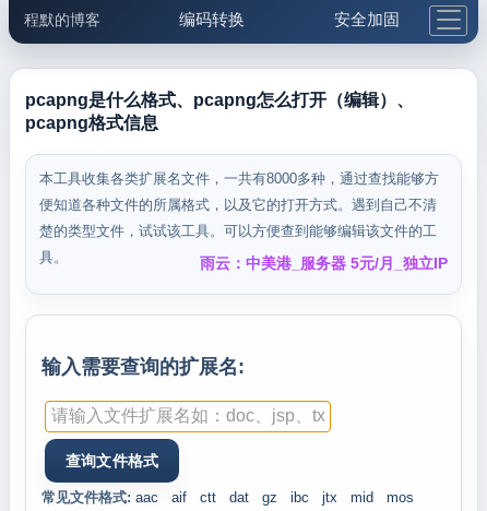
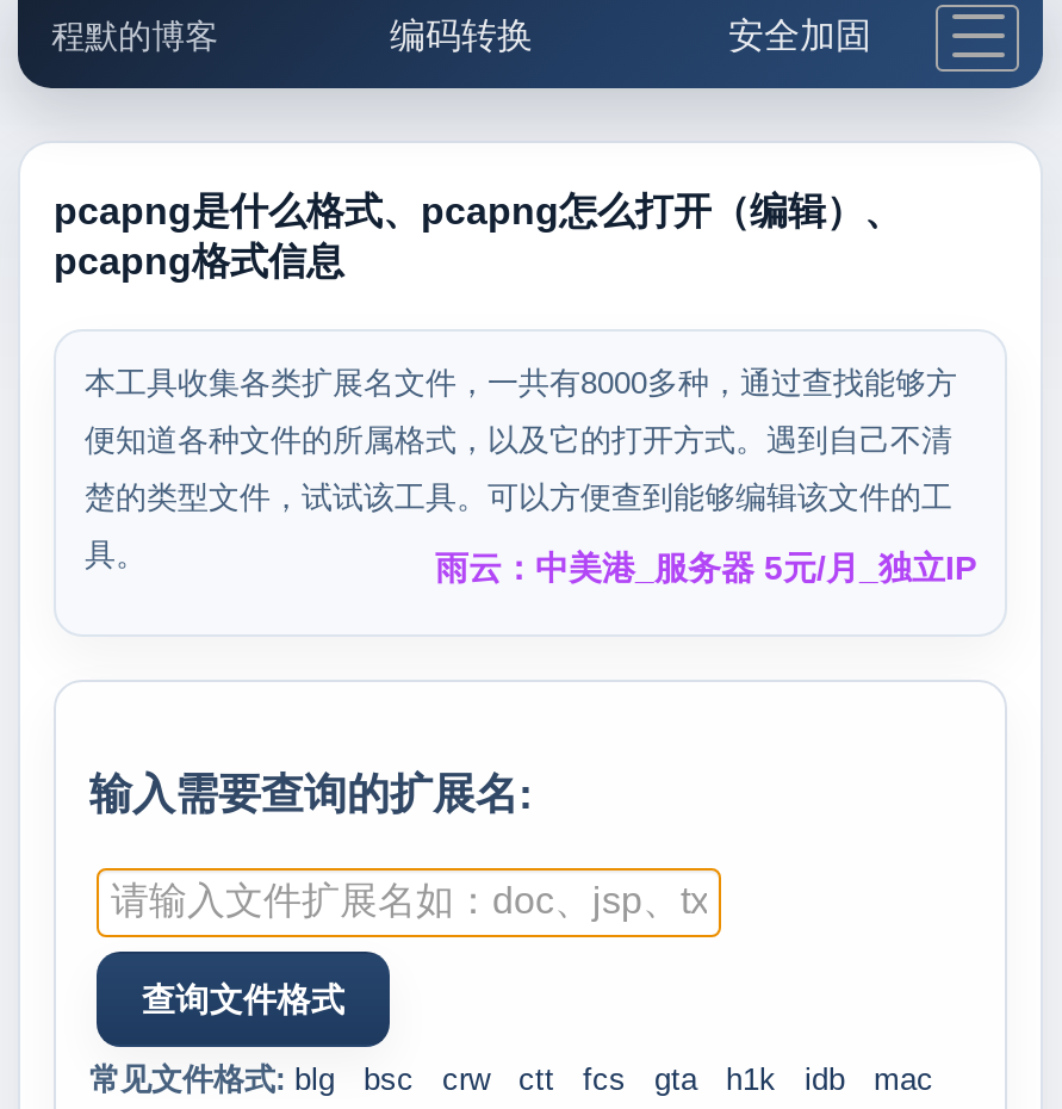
[41,489,187,506] 常见文件格式: aac | aif -> [89,1061,490,1097] 常见文件格式: blg | bsc | crw
[229,489,414,506] dat | gz | ibc | jtx | mid | mos -> [583,1061,933,1097] fcs | gta | h1k | idb | mac

